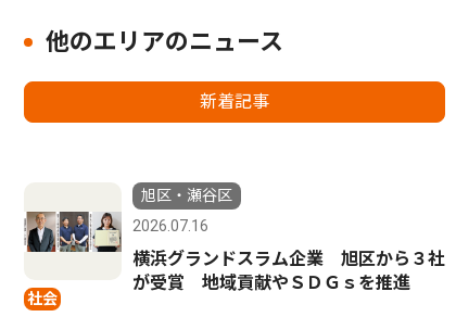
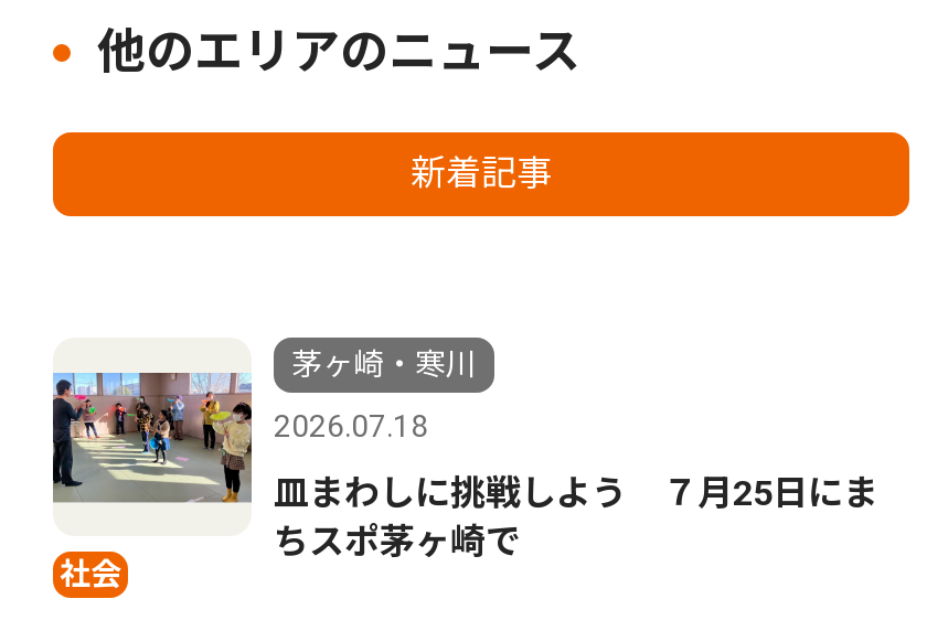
[141,187,232,205] 旭区・瀬谷区 -> [291,347,477,383] 茅ヶ崎・寒川
[24,200,208,264] [image] | 2026.07.16 -> [51,371,428,505] [image] | 2026.07.18
[132,249,445,294] 横浜グランドスラム企業 旭区から３社 | が受賞 地域貢献やＳＤＧｓを推進 -> [274,473,878,563] 皿まわしに挑戦しよう ７月25日にま | ちスポ茅ヶ崎で

